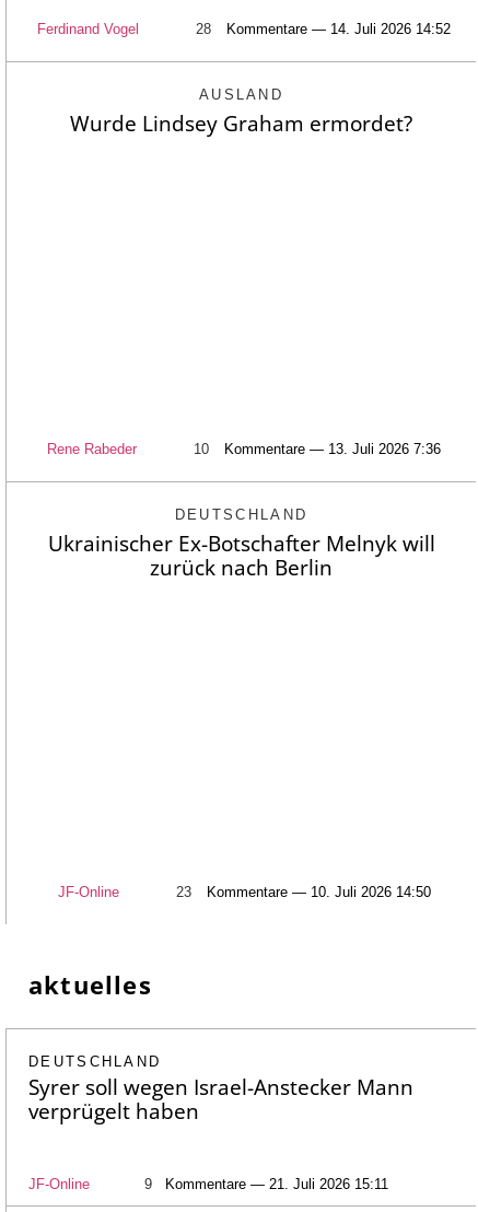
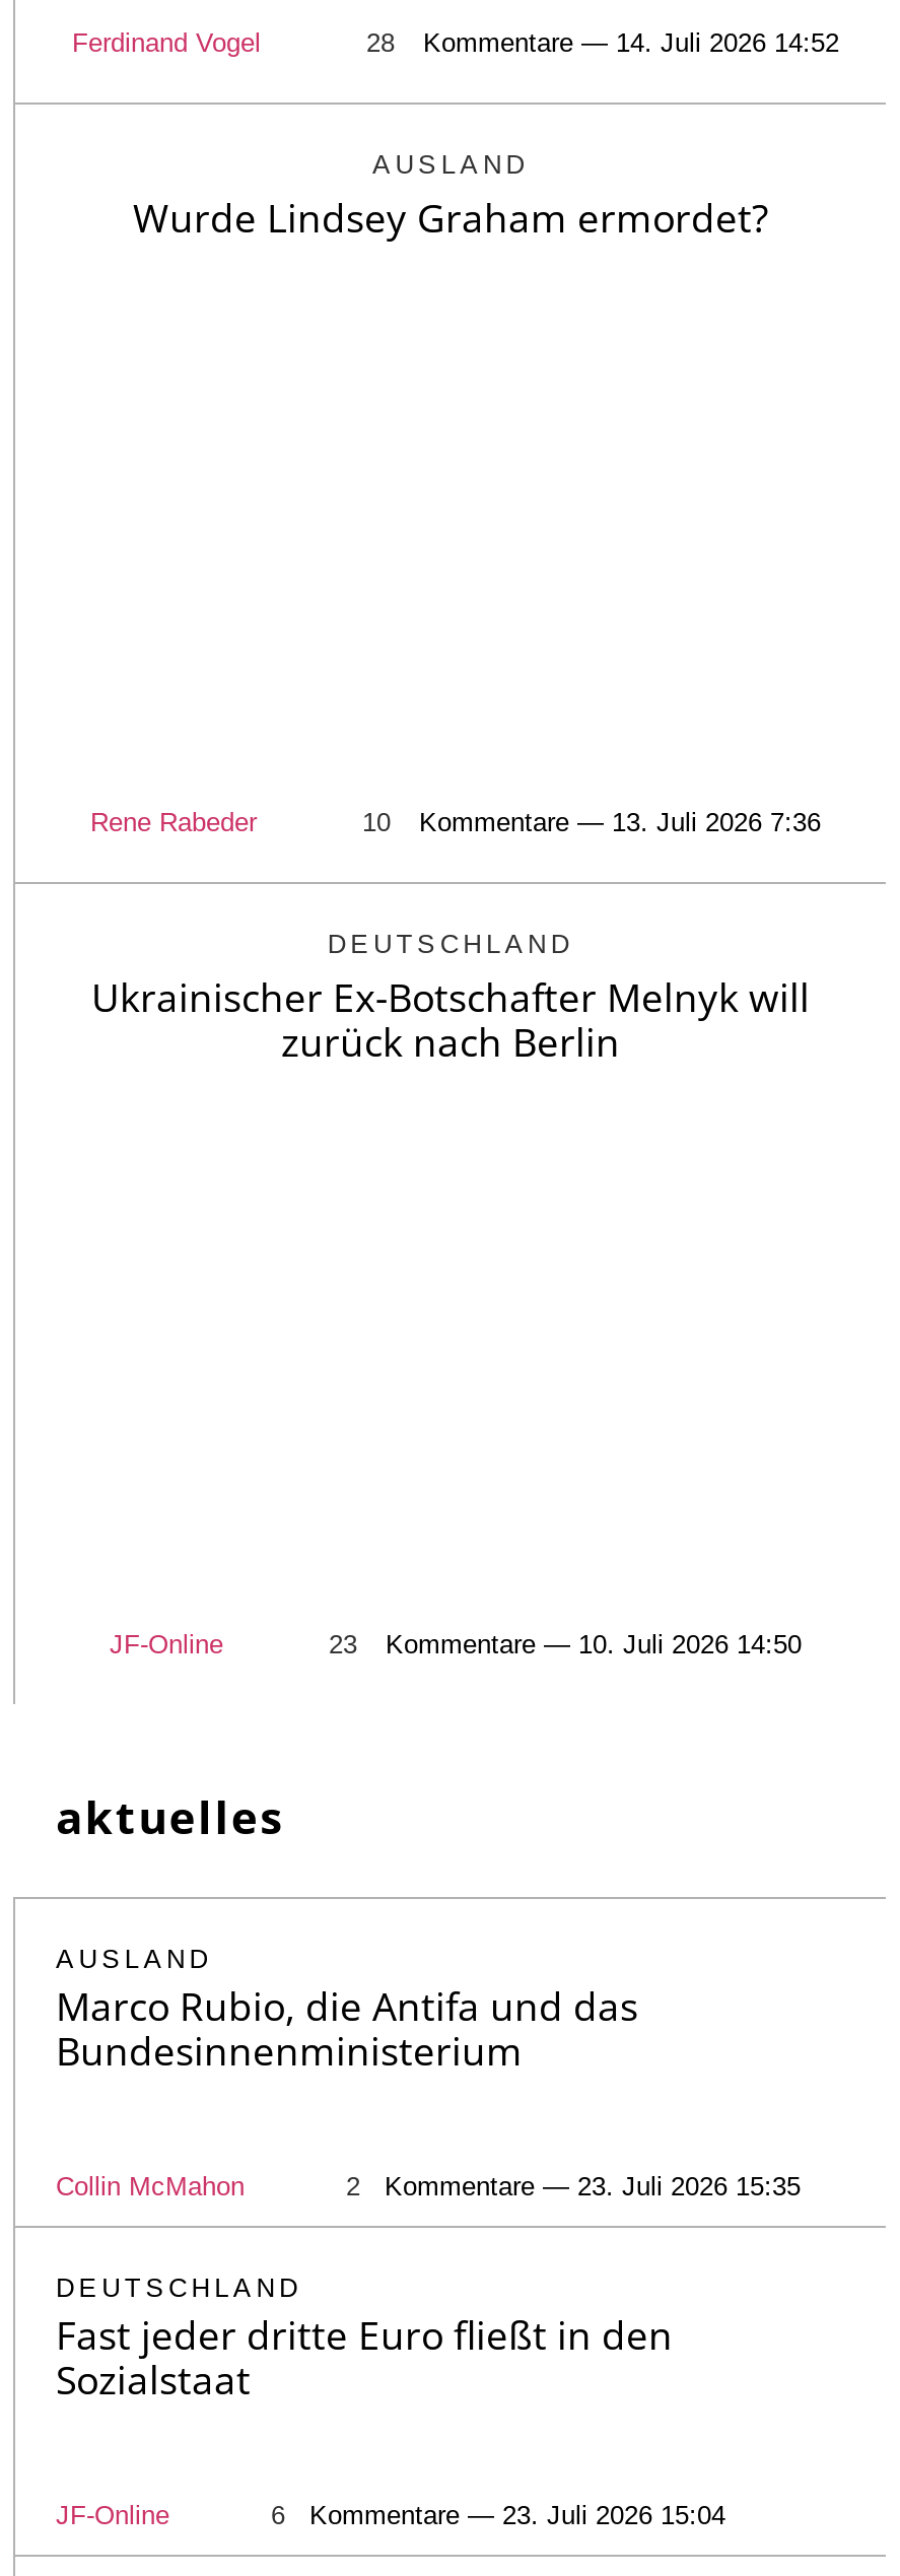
none -> [56,1944,801,2202] AUSLAND | Marco Rubio, die Antifa und das | Bundesinnenministerium | Collin McMahon | 2 | Kommentare — 23. Juli 2026 15:35
[28,1073,413,1126] Syrer soll wegen Israel-Anstecker Mann | verprügelt haben -> [56,2309,673,2407] Fast jeder dritte Euro fließt in den | Sozialstaat
[140,1176,152,1193] 9 -> [263,2500,285,2531] 6
[165,1176,388,1193] Kommentare — 21. Juli 2026 15:11 -> [309,2500,725,2531] Kommentare — 23. Juli 2026 15:04

